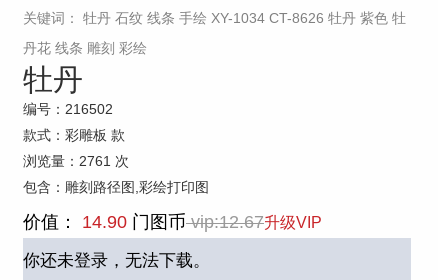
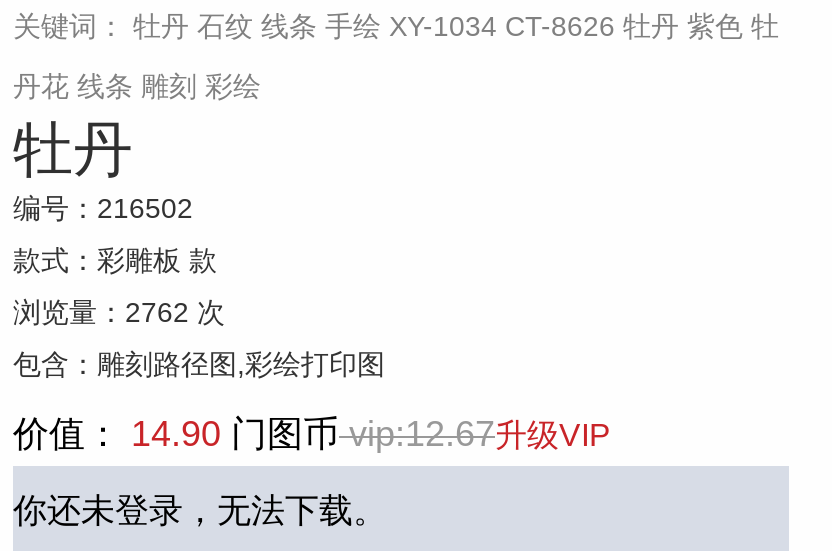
[23,153,129,169] 浏览量：2761次 -> [13,296,225,328] 浏览量：2762次

